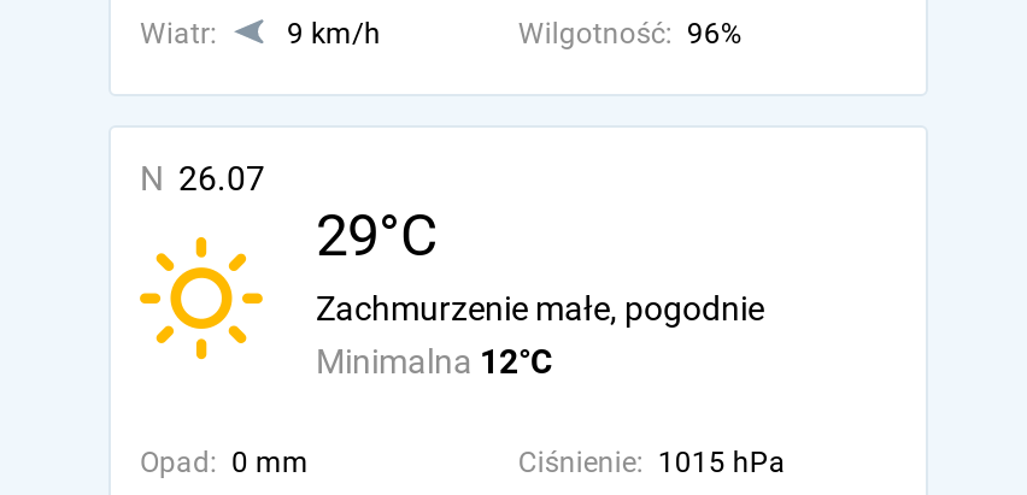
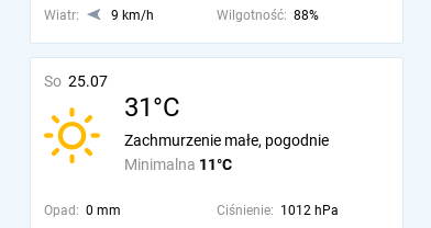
[518,17,742,51] Wilgotność: 96% -> [216,8,319,23] Wilgotność: 88%
[140,159,439,270] N 26.07 | 29°C -> [44,72,180,123] So 25.07 | 31°C
[316,342,552,381] Minimalna 12°C -> [124,156,232,173] Minimalna 11°C
[518,446,786,479] Ciśnienie: 1015 hPa -> [216,203,339,218] Ciśnienie: 1012 hPa

